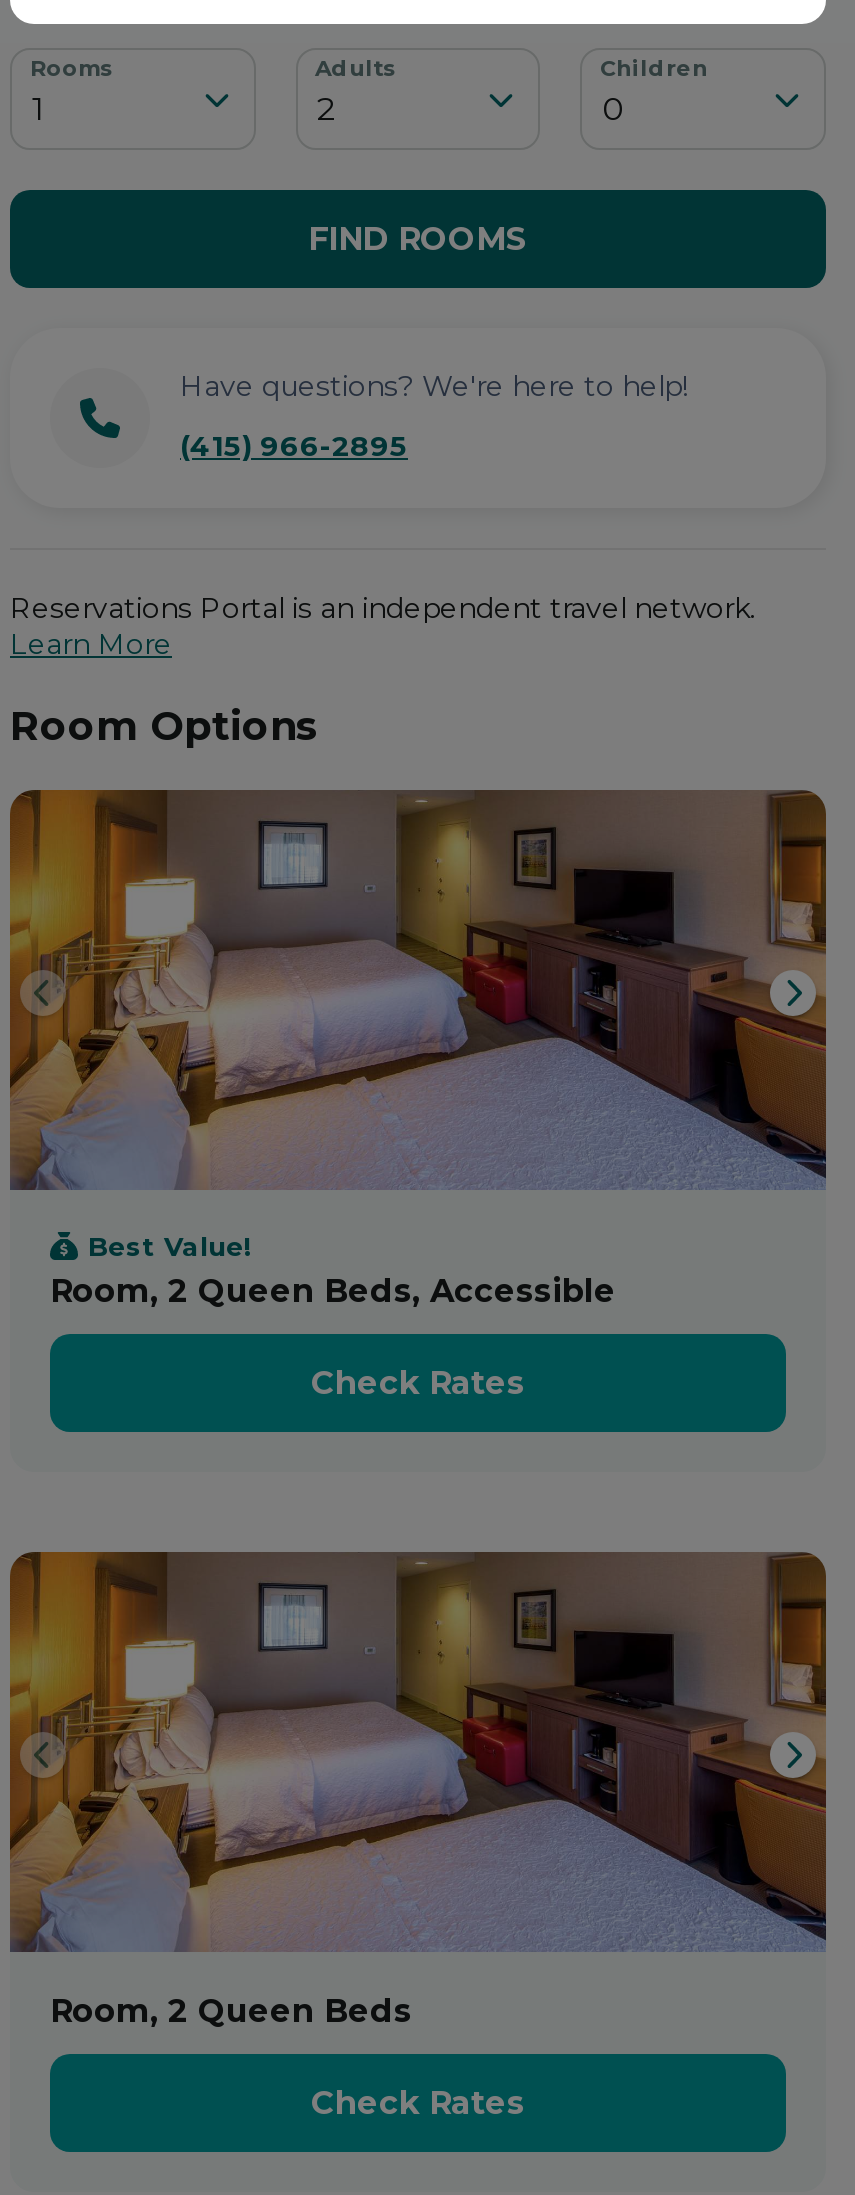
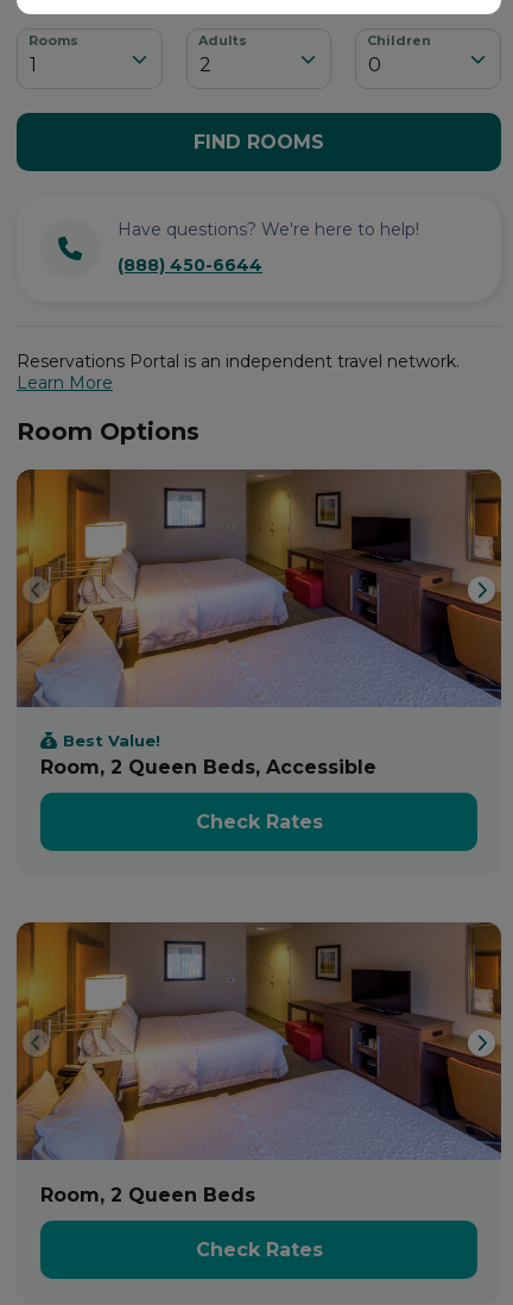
[180,428,408,464] (415) 966-2895 -> [118,254,262,276] (888) 450-6644

